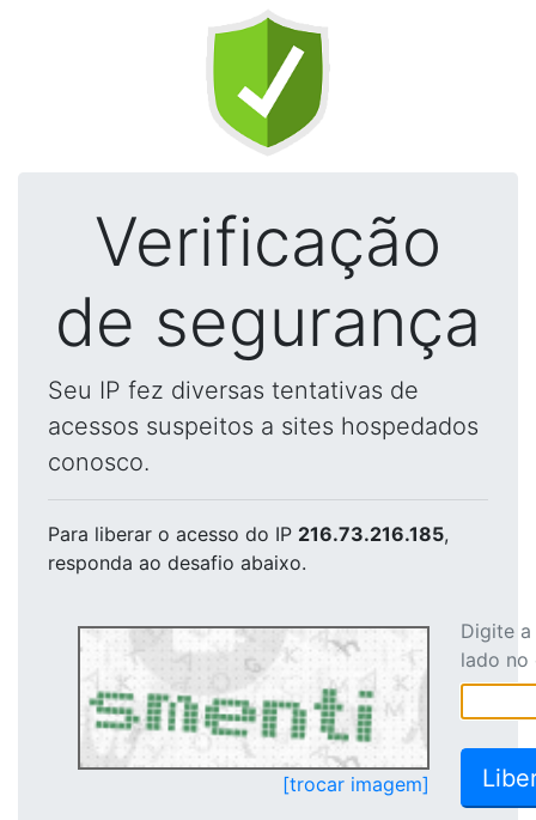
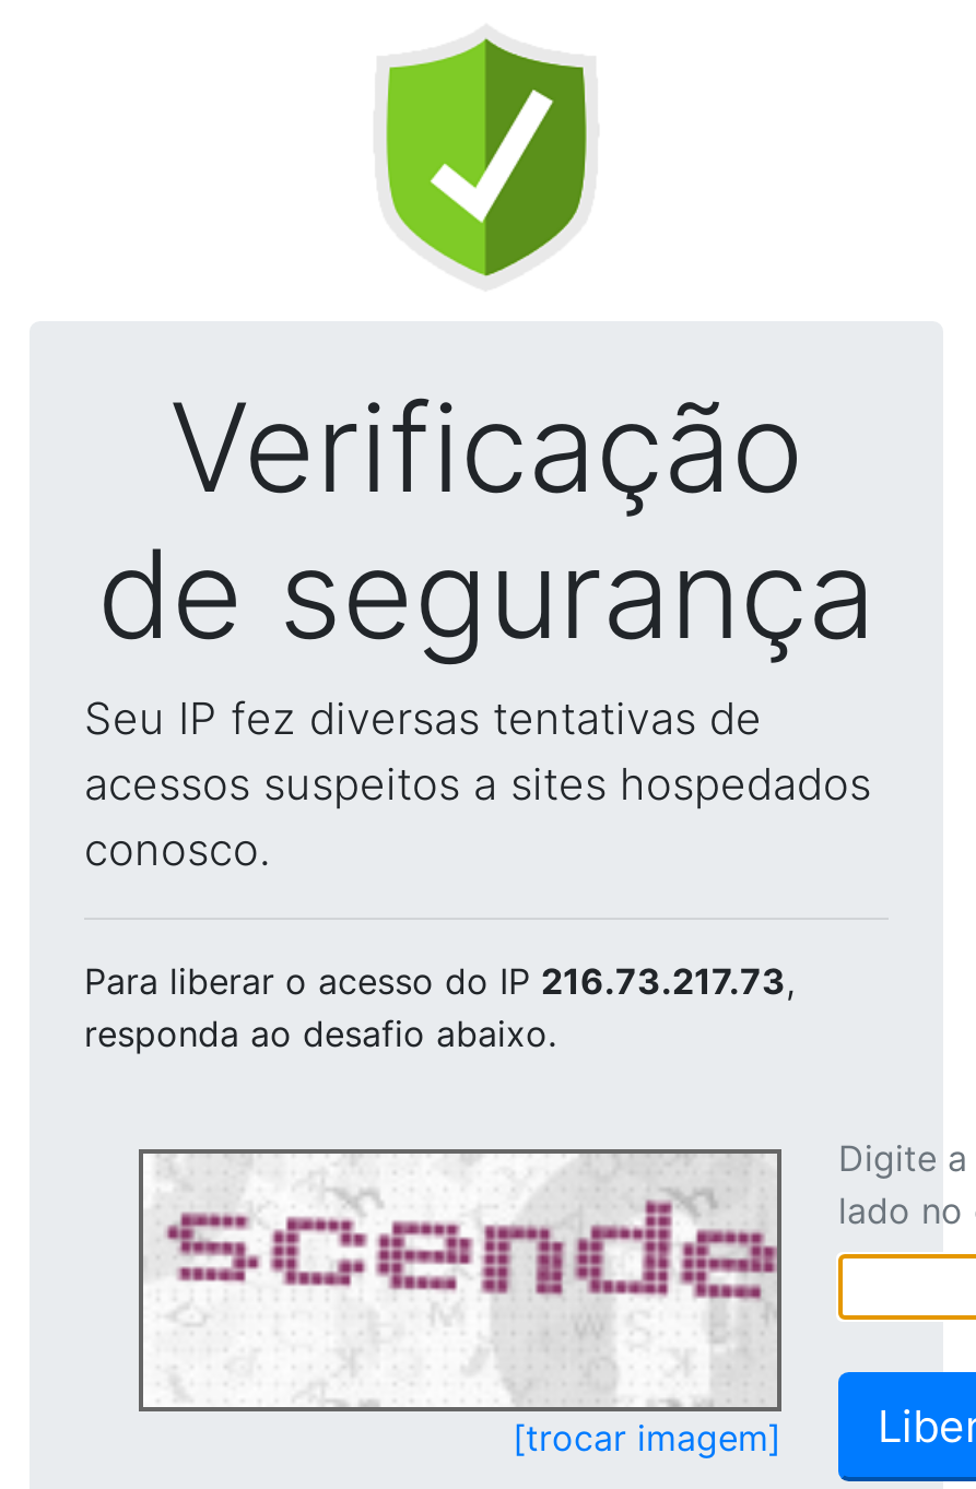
[48,522,449,546] Para liberar o acesso do IP 216.73.216.185, -> [84,959,795,1003] Para liberar o acesso do IP 216.73.217.73,
[89,631,427,766] [image] -> [161,1158,775,1403] [image]

